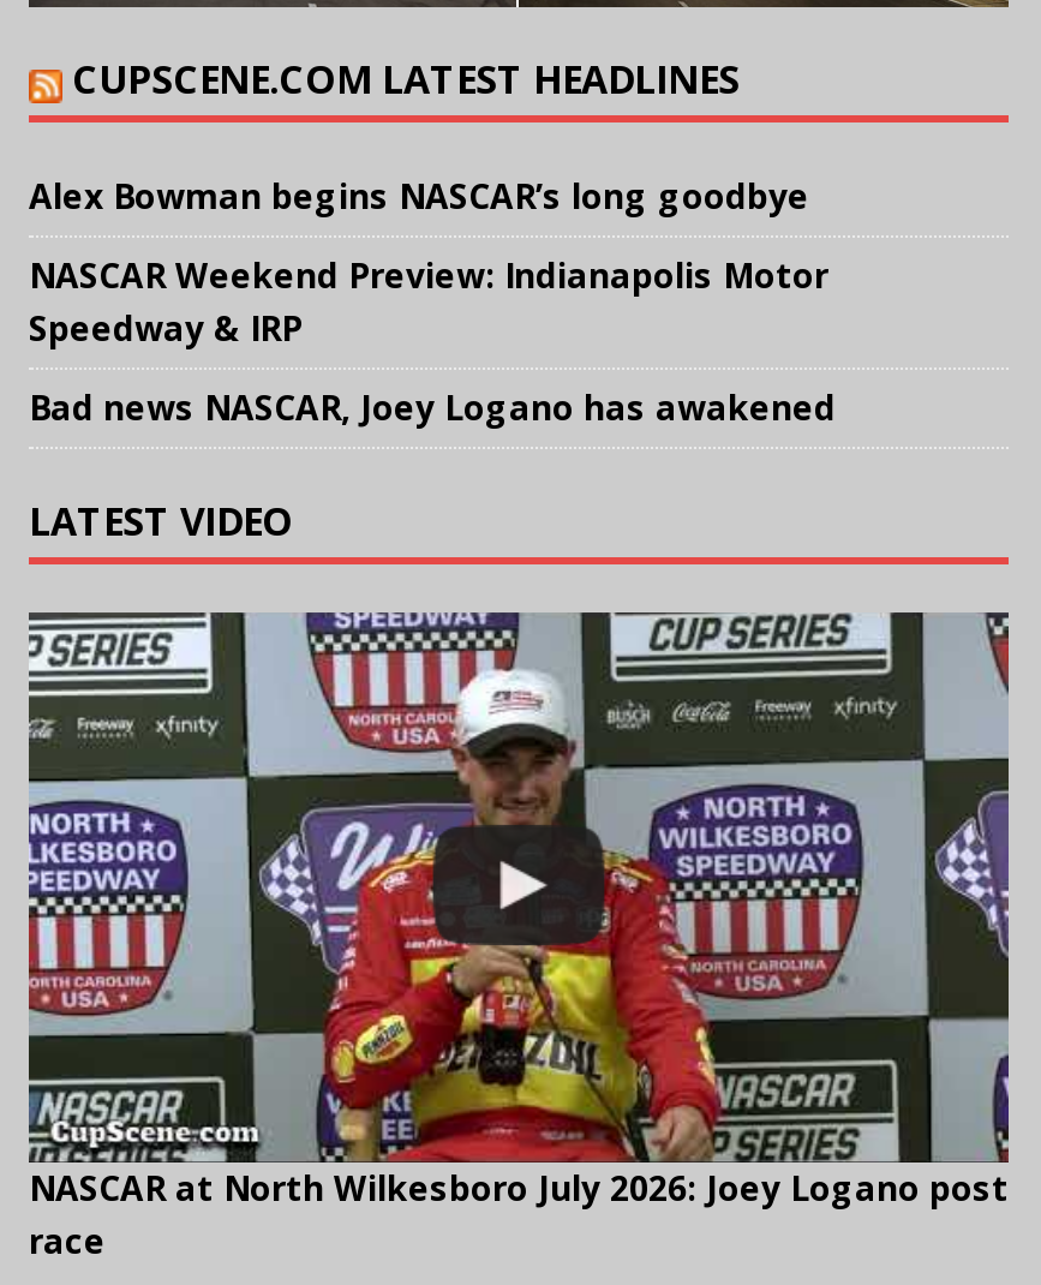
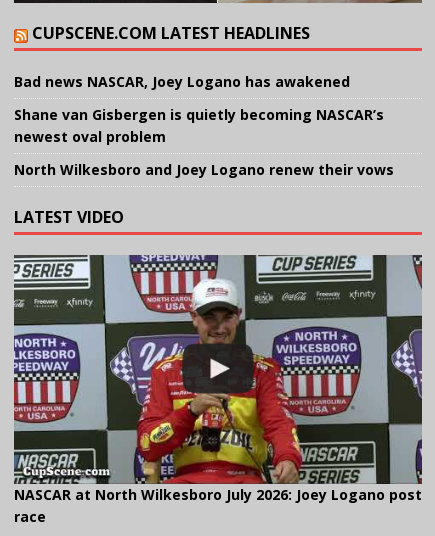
[29,172,828,350] Alex Bowman begins NASCAR’s long goodbye | NASCAR Weekend Preview: Indianapolis Motor | Speedway & IRP -> none
moved [29,384,836,429] -> [14,72,350,91]: Bad news NASCAR, Joey Logano has awakened
none -> [14,105,394,179] Shane van Gisbergen is quietly becoming NASCAR’s | newest oval problem | North Wilkesboro and Joey Logano renew their vows

